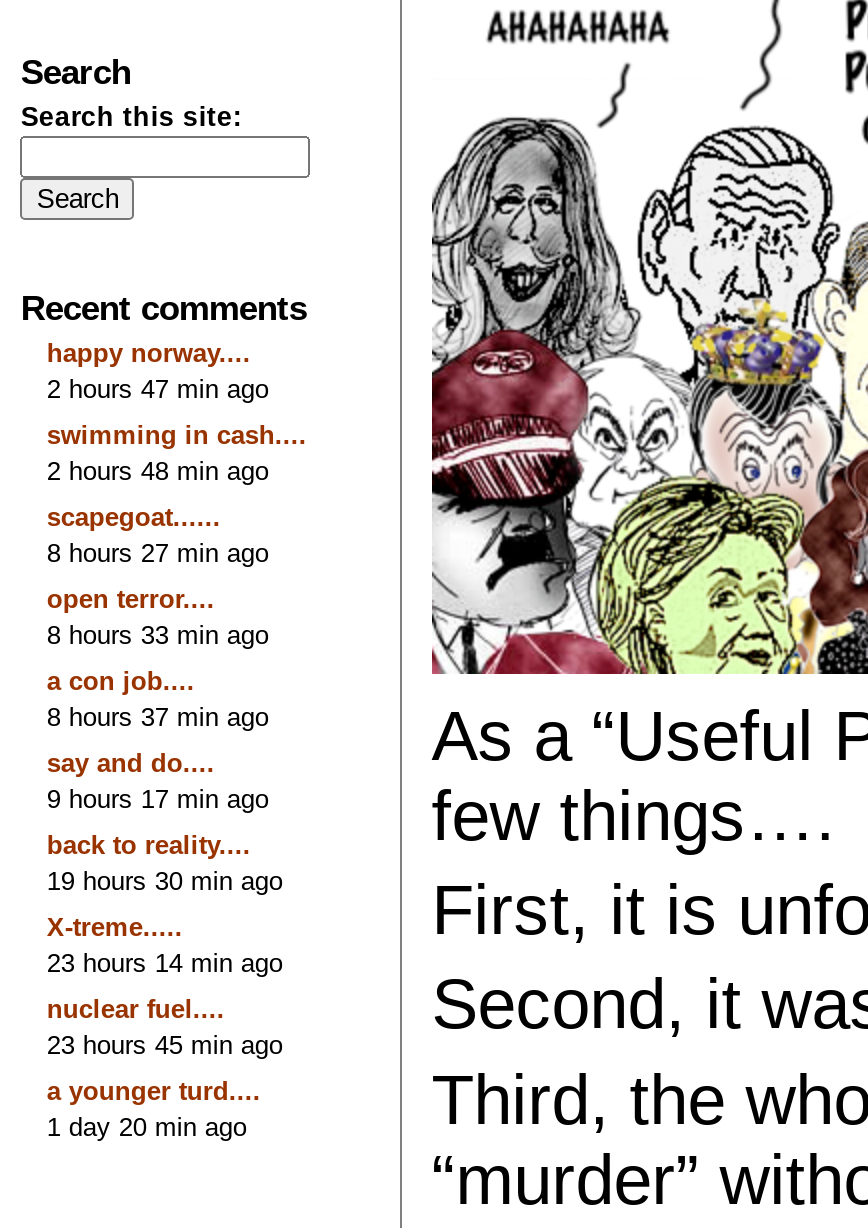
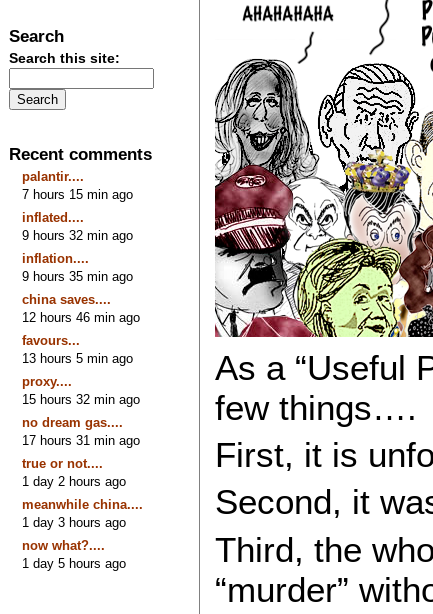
[47,337,269,403] happy norway.... | 2 hours 47 min ago -> [22,168,133,201] palantir.... | 7 hours 15 min ago
[47,419,307,485] swimming in cash.... | 2 hours 48 min ago -> [22,209,133,242] inflated.... | 9 hours 32 min ago
[47,501,269,567] scapegoat...... | 8 hours 27 min ago -> [22,250,133,283] inflation.... | 9 hours 35 min ago
[47,583,269,649] open terror.... | 8 hours 33 min ago -> [22,291,140,324] china saves.... | 12 hours 46 min ago
[47,665,269,731] a con job.... | 8 hours 37 min ago -> [22,332,133,365] favours... | 13 hours 5 min ago
[47,747,269,813] say and do.... | 9 hours 17 min ago -> [22,373,140,406] proxy.... | 15 hours 32 min ago
[47,829,283,895] back to reality.... | 19 hours 30 min ago -> [22,414,140,447] no dream gas.... | 17 hours 31 min ago
[47,911,283,977] X-treme..... | 23 hours 14 min ago -> [22,455,126,488] true or not.... | 1 day 2 hours ago
[47,993,283,1059] nuclear fuel.... | 23 hours 45 min ago -> [22,496,143,529] meanwhile china.... | 1 day 3 hours ago
[47,1075,261,1141] a younger turd.... | 1 day 20 min ago -> [22,537,126,570] now what?.... | 1 day 5 hours ago

